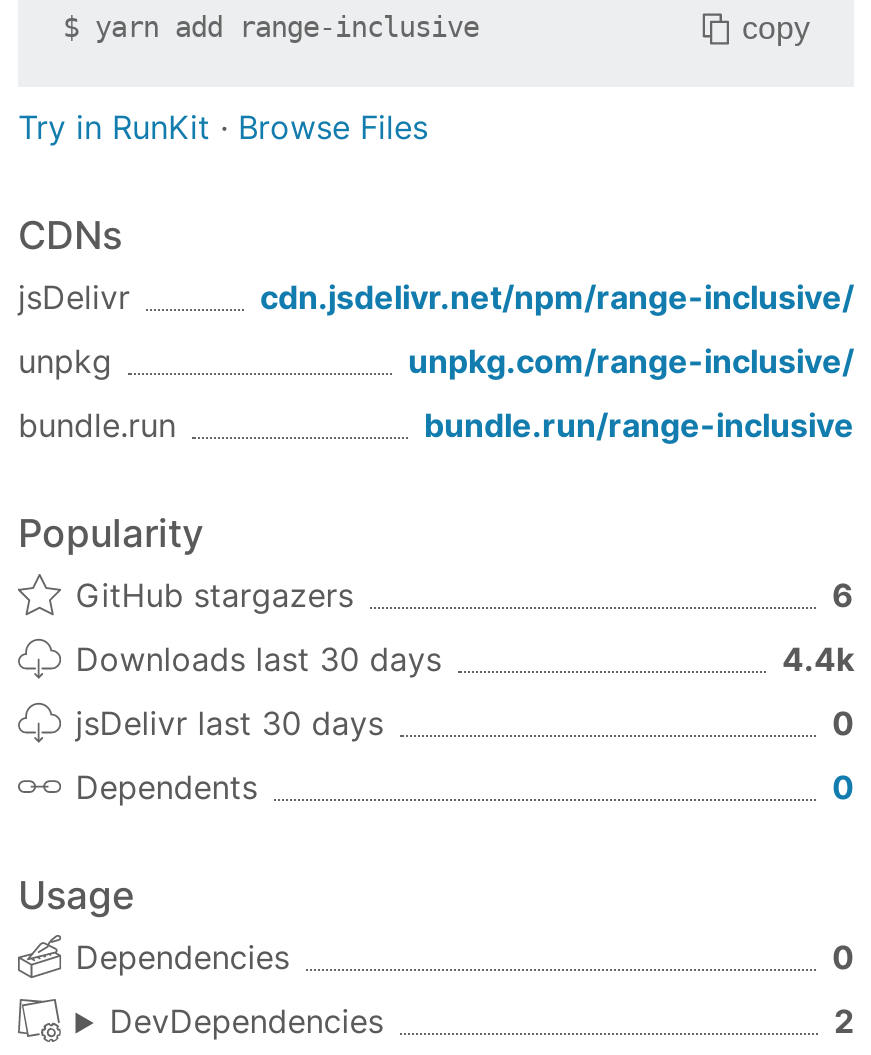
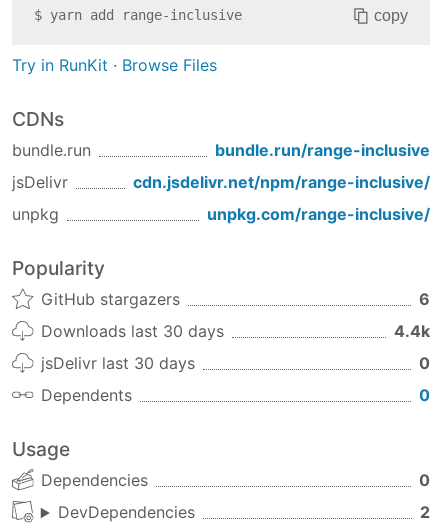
moved [18,278,854,382] -> [12,172,430,224]: jsDelivr | cdn.jsdelivr.net/npm/range-inclusive/ | unpkg | unpkg.com/range-inclusive/
moved [18,406,854,446] -> [12,140,430,160]: bundle.run | bundle.run/range-inclusive

